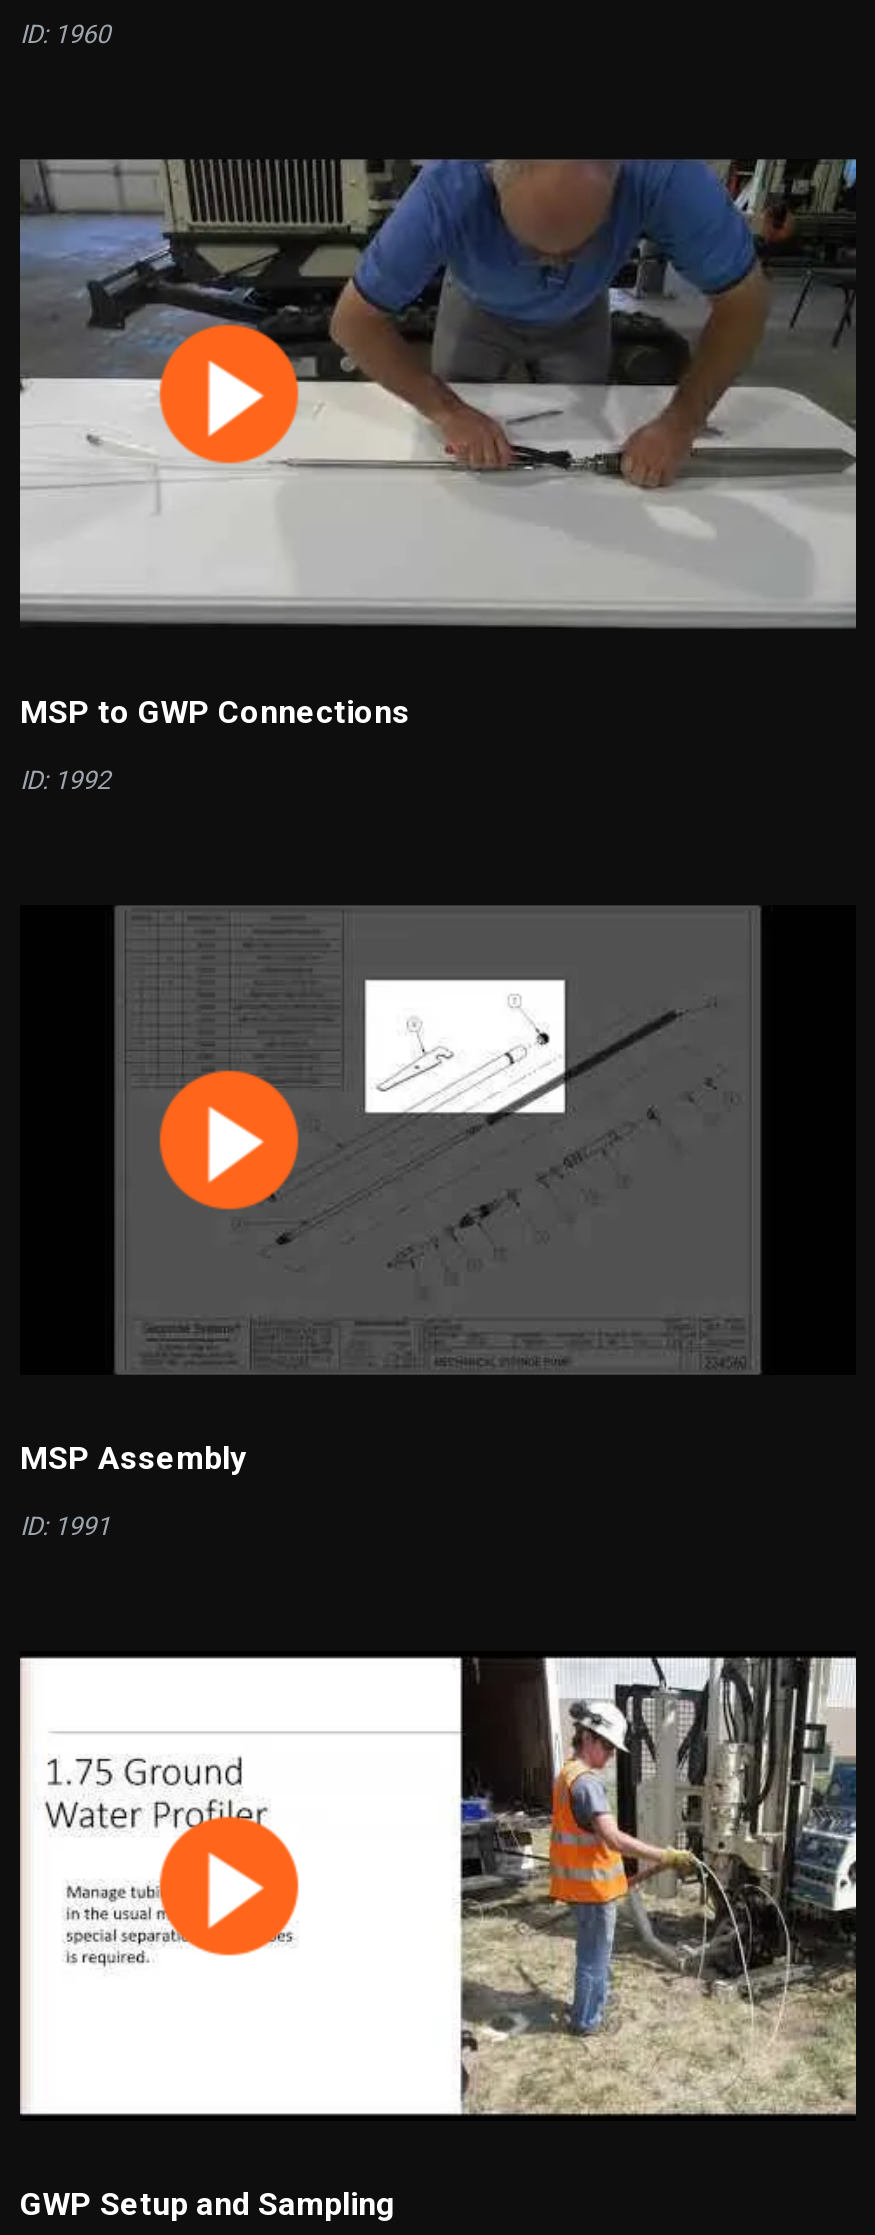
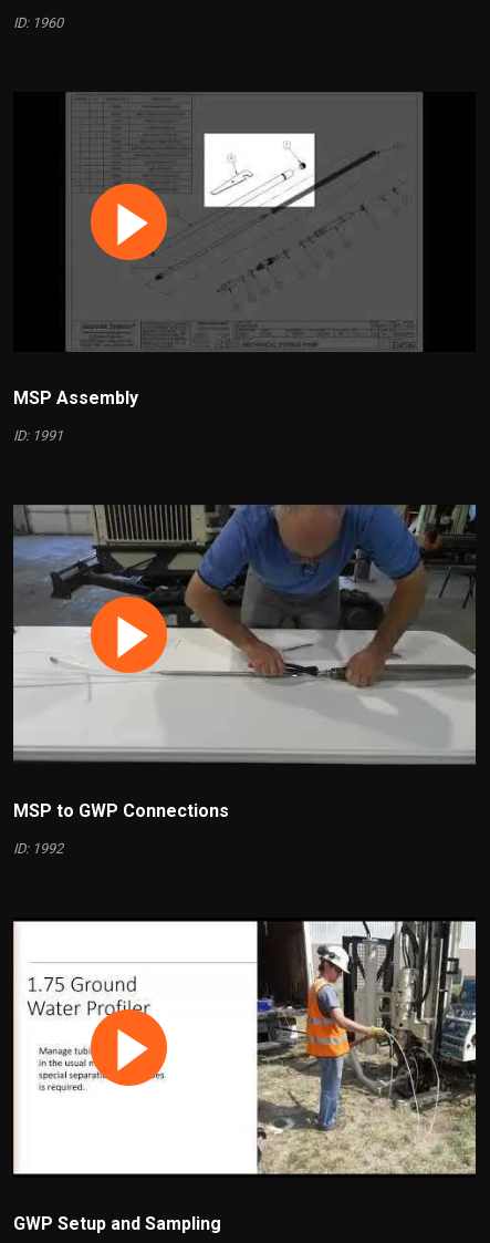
moved [18,157,858,795] -> [12,504,477,857]: [image] | MSP to GWP Connections | ID: 1992
moved [20,1439,246,1541] -> [13,387,138,444]: MSP Assembly | ID: 1991

